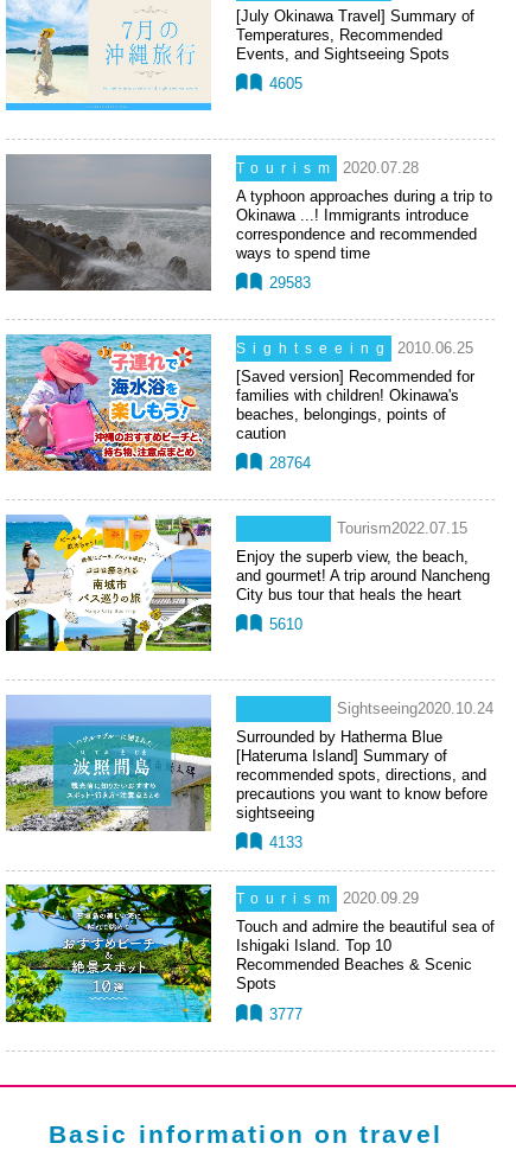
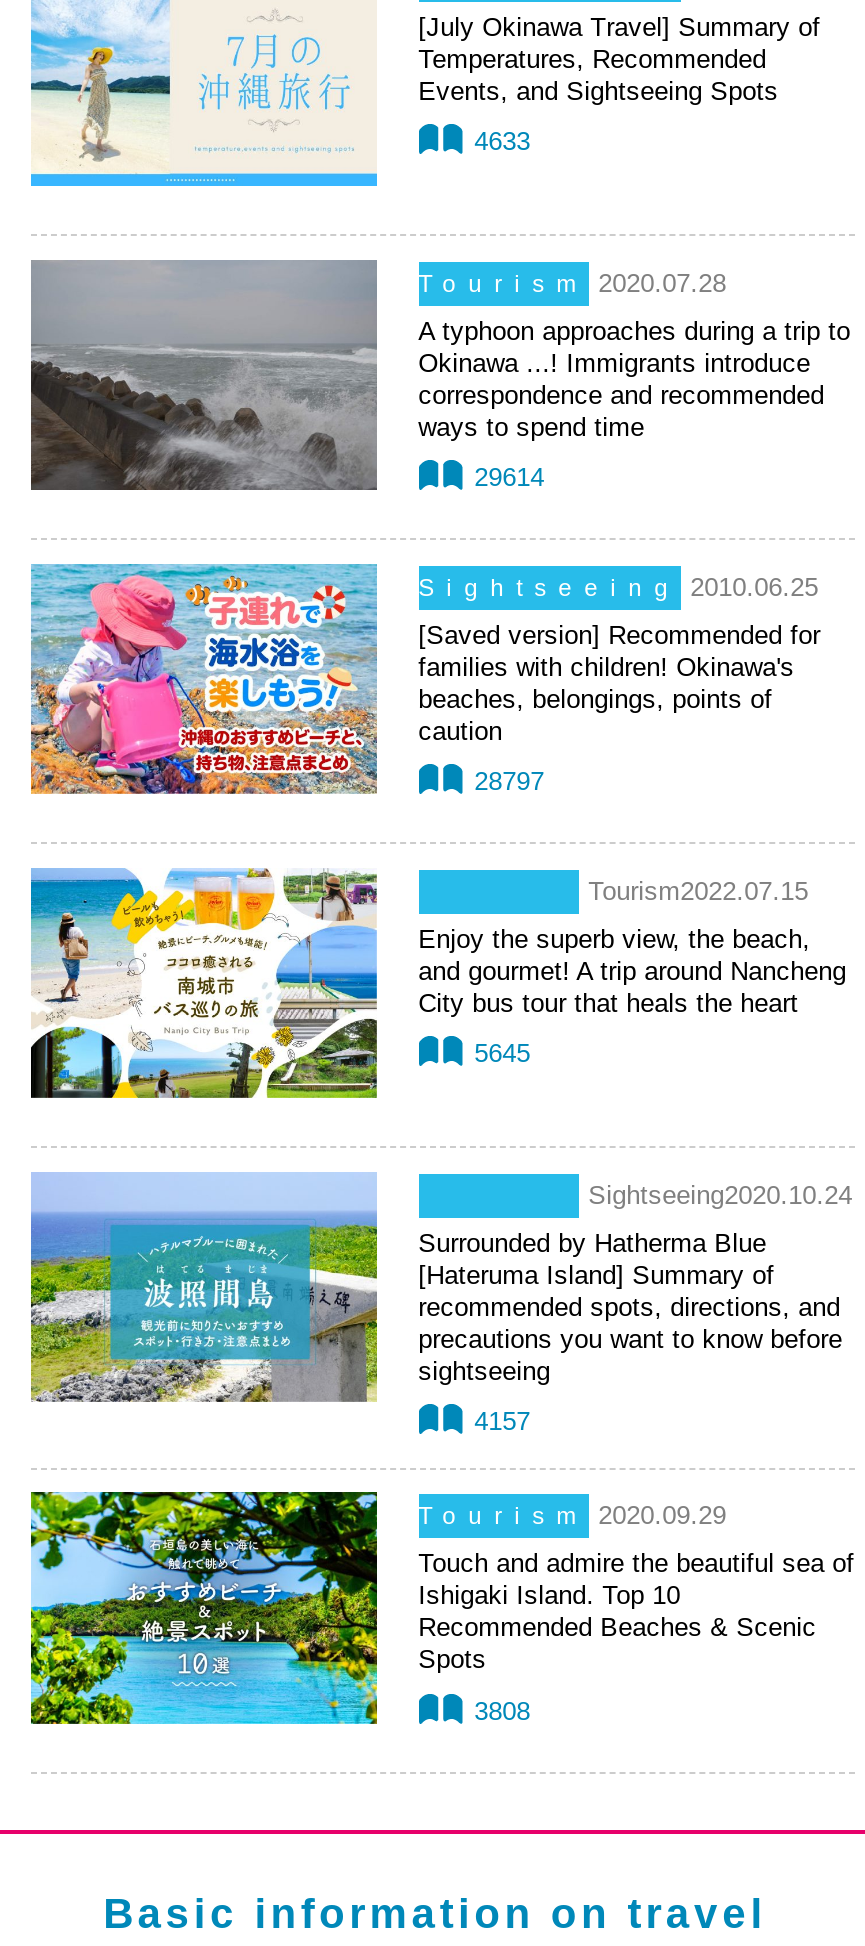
[269,75,302,93] 4605 -> [474,126,530,156] 4633
[269,274,310,292] 29583 -> [474,462,544,492] 29614
[269,454,310,472] 28764 -> [474,766,544,796] 28797
[269,615,302,633] 5610 -> [474,1038,530,1068] 5645
[269,833,302,851] 4133 -> [474,1406,530,1436] 4157
[269,1005,302,1023] 3777 -> [474,1695,530,1725] 3808

